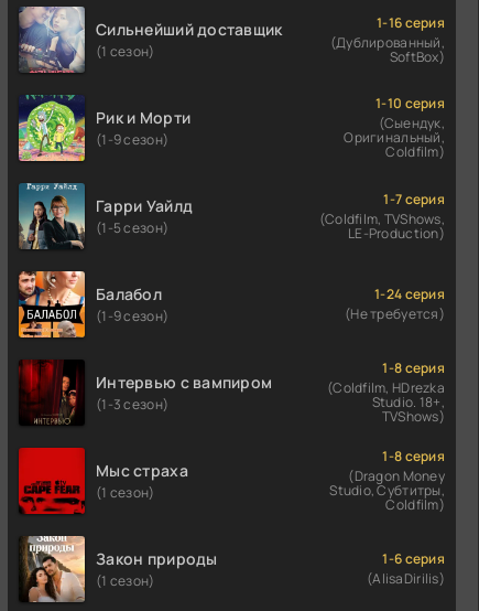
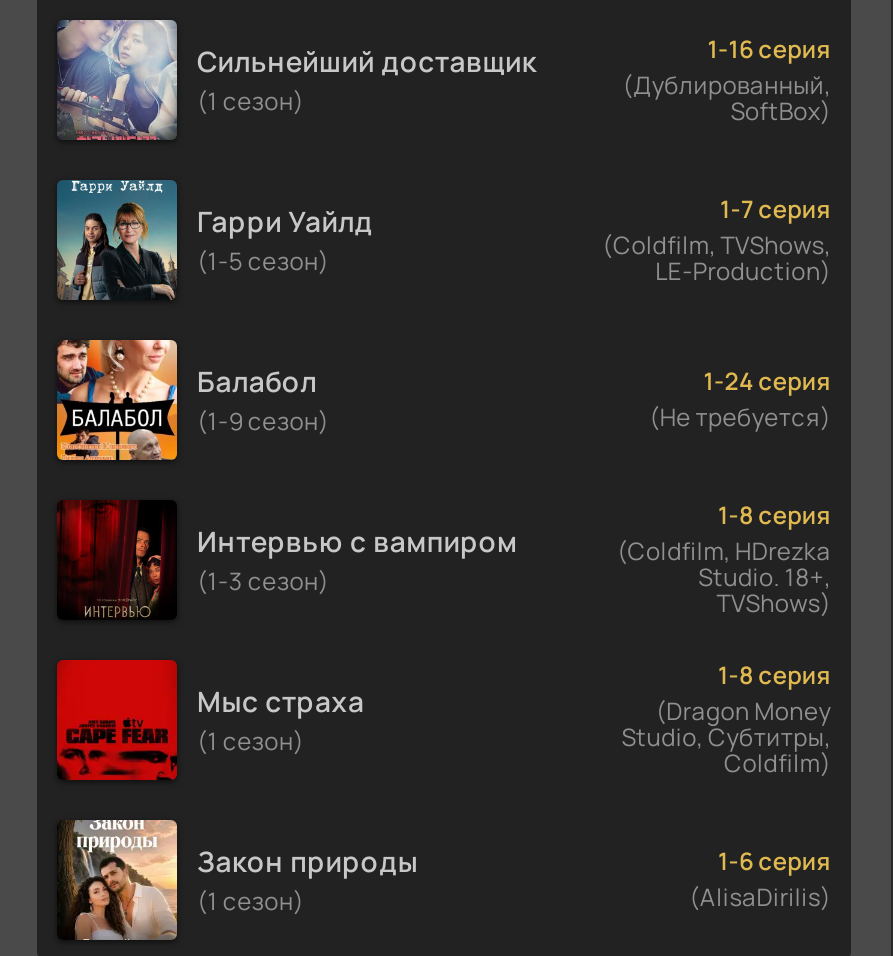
[18,95,191,162] [image] | Рик и Морти | (1-9 сезон) -> none
[344,94,445,161] 1-10 серия | (Сыендук, | Оригинальный, | Coldfilm) -> none

